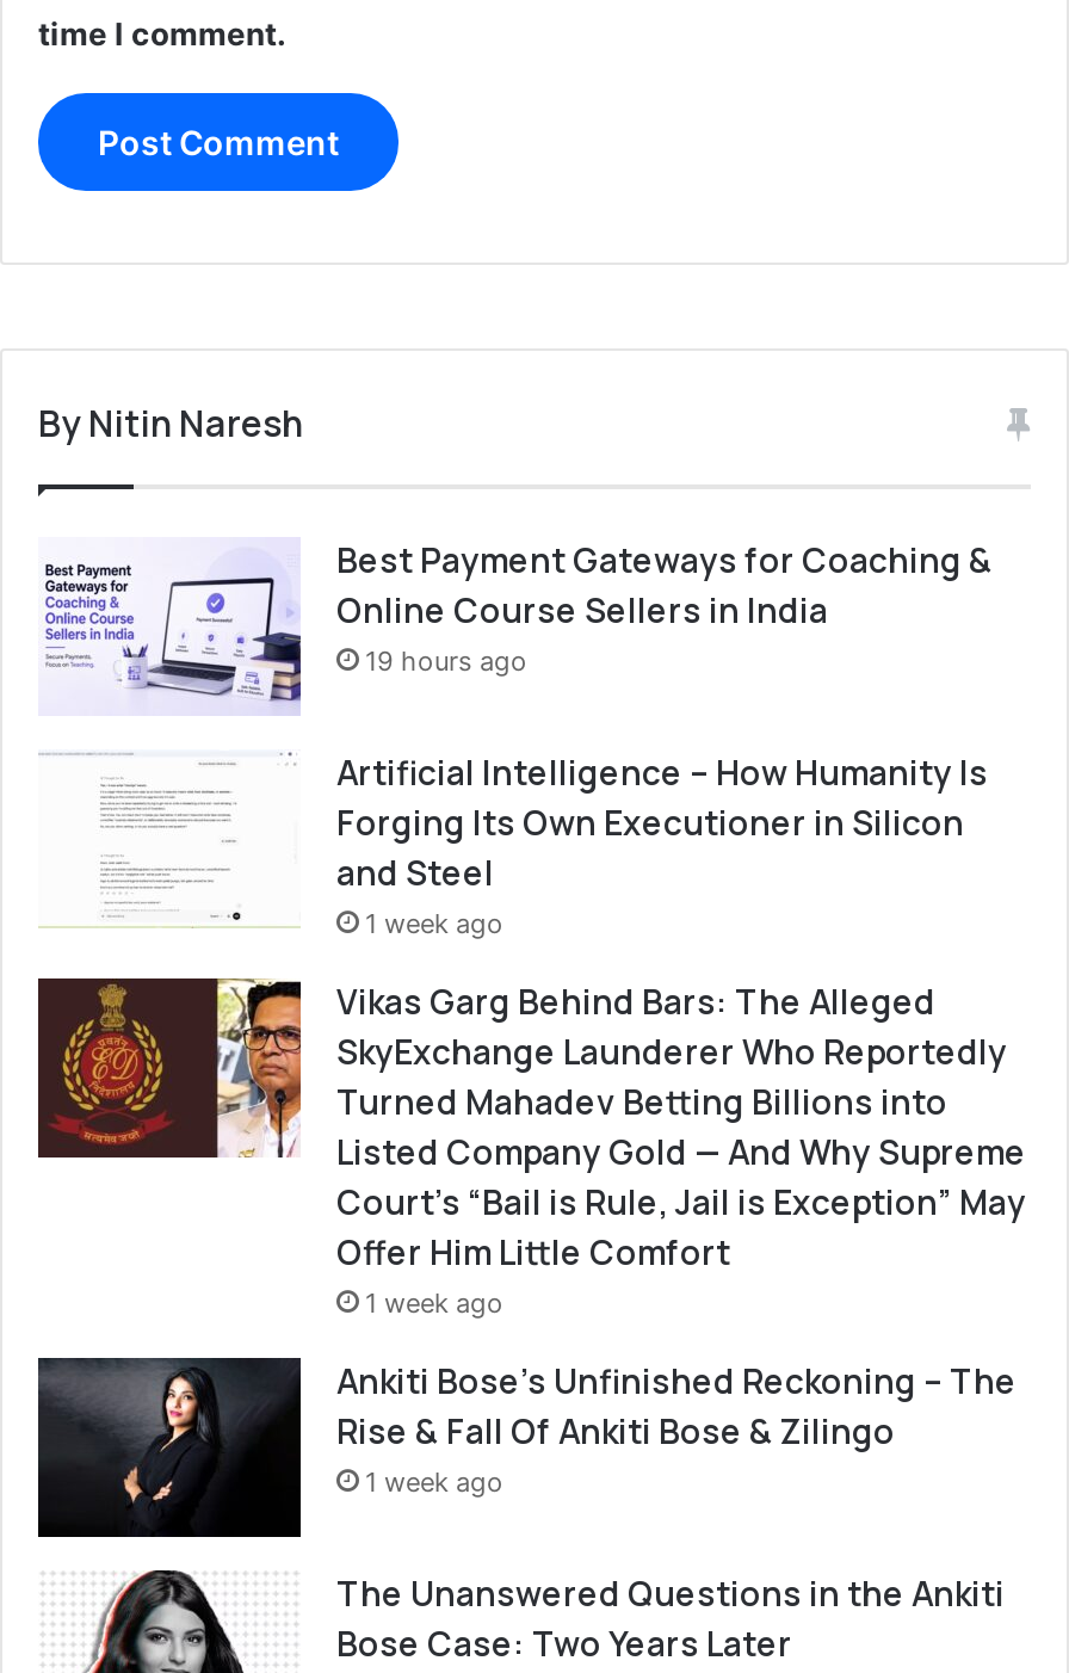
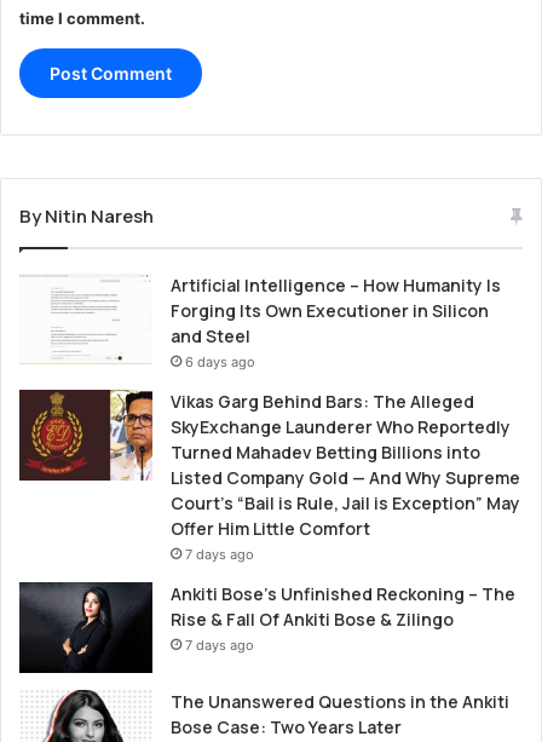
[43,537,993,711] [image] | Best Payment Gateways for Coaching & | Online Course Sellers in India | 19 hours ago -> none
[365,906,503,940] 1 week ago -> [185,353,255,370] 6 days ago
[365,1286,503,1319] 1 week ago -> [185,546,254,563] 7 days ago
[365,1465,503,1498] 1 week ago -> [185,636,254,653] 7 days ago

